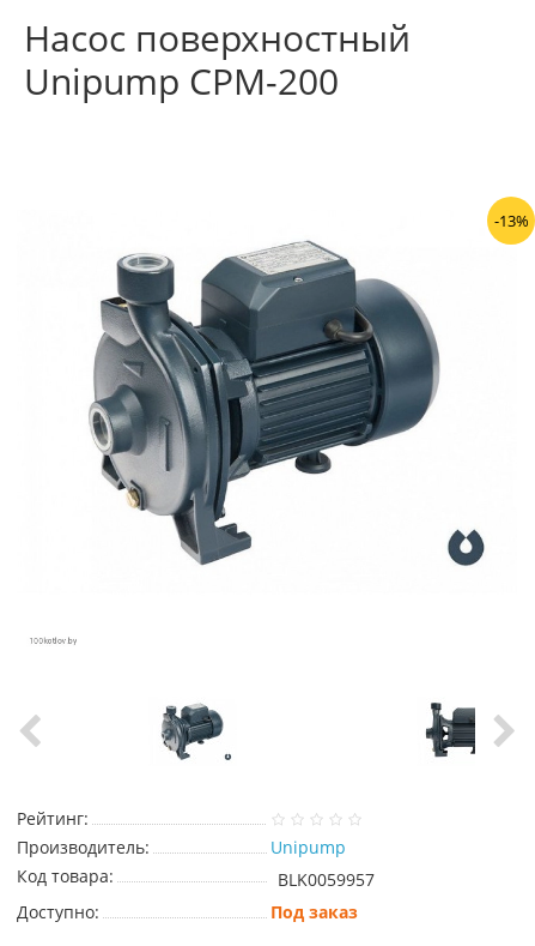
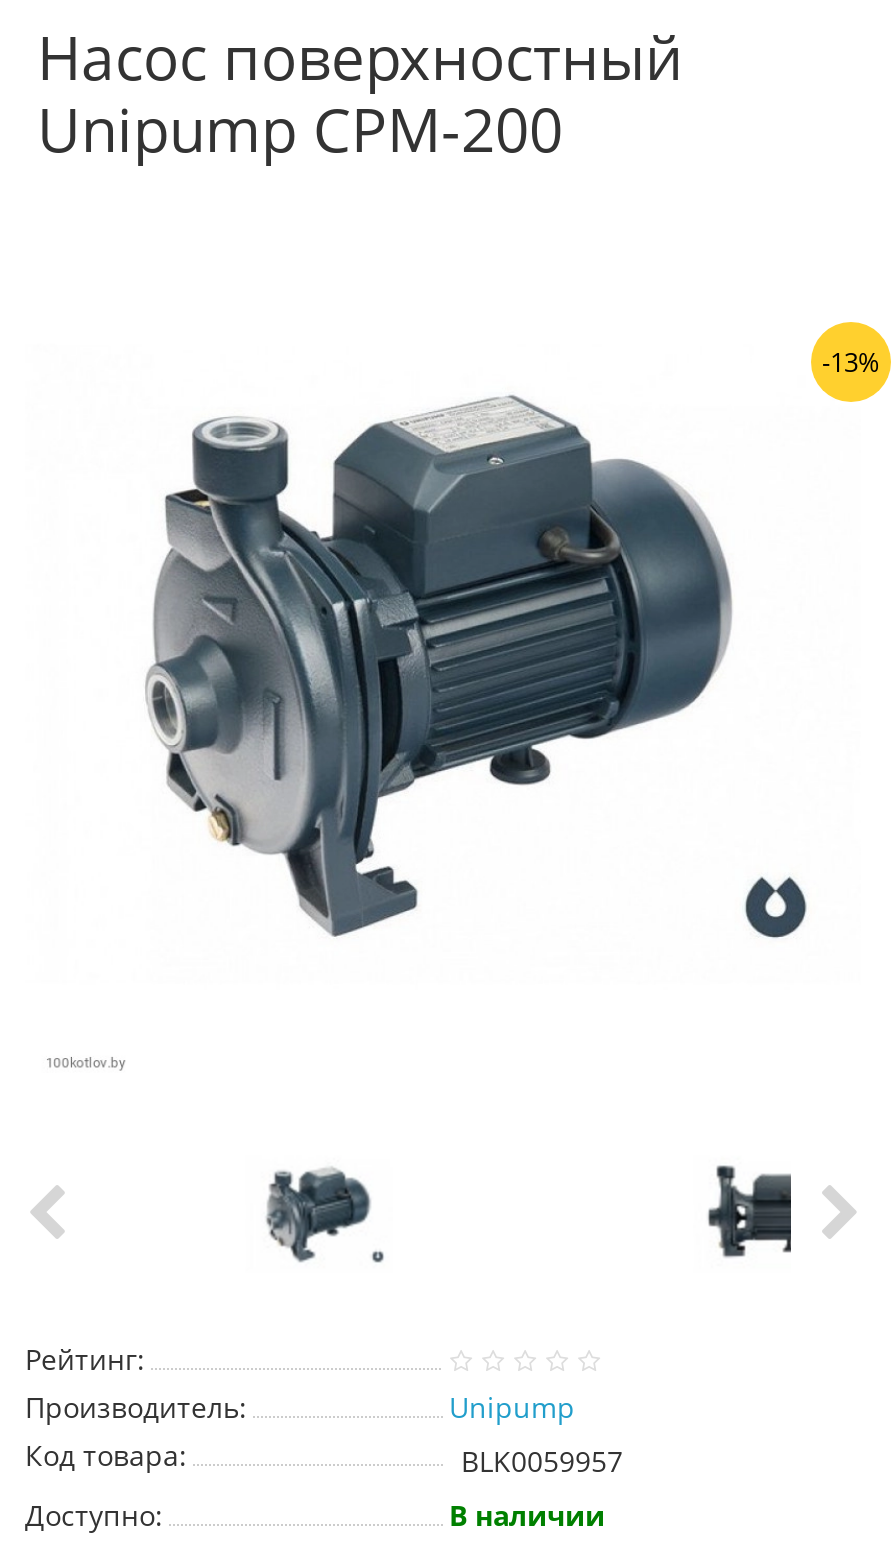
[270,900,358,923] Под заказ -> [449,1496,605,1534] В наличии

